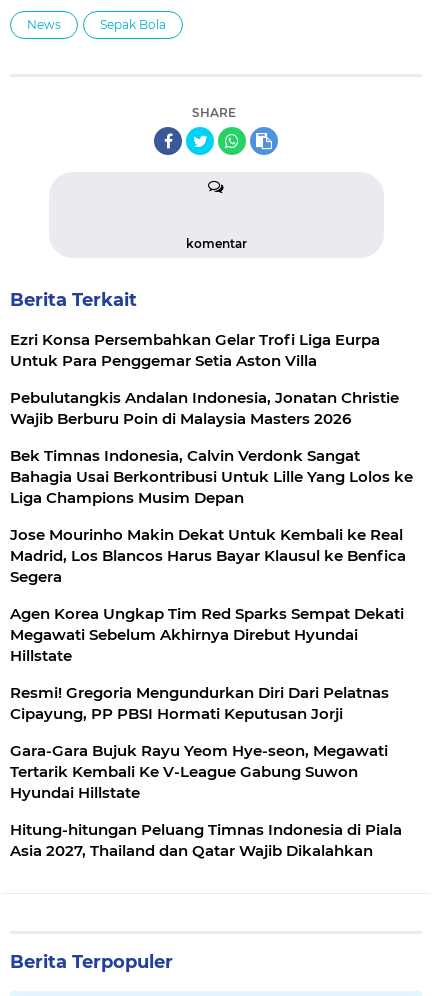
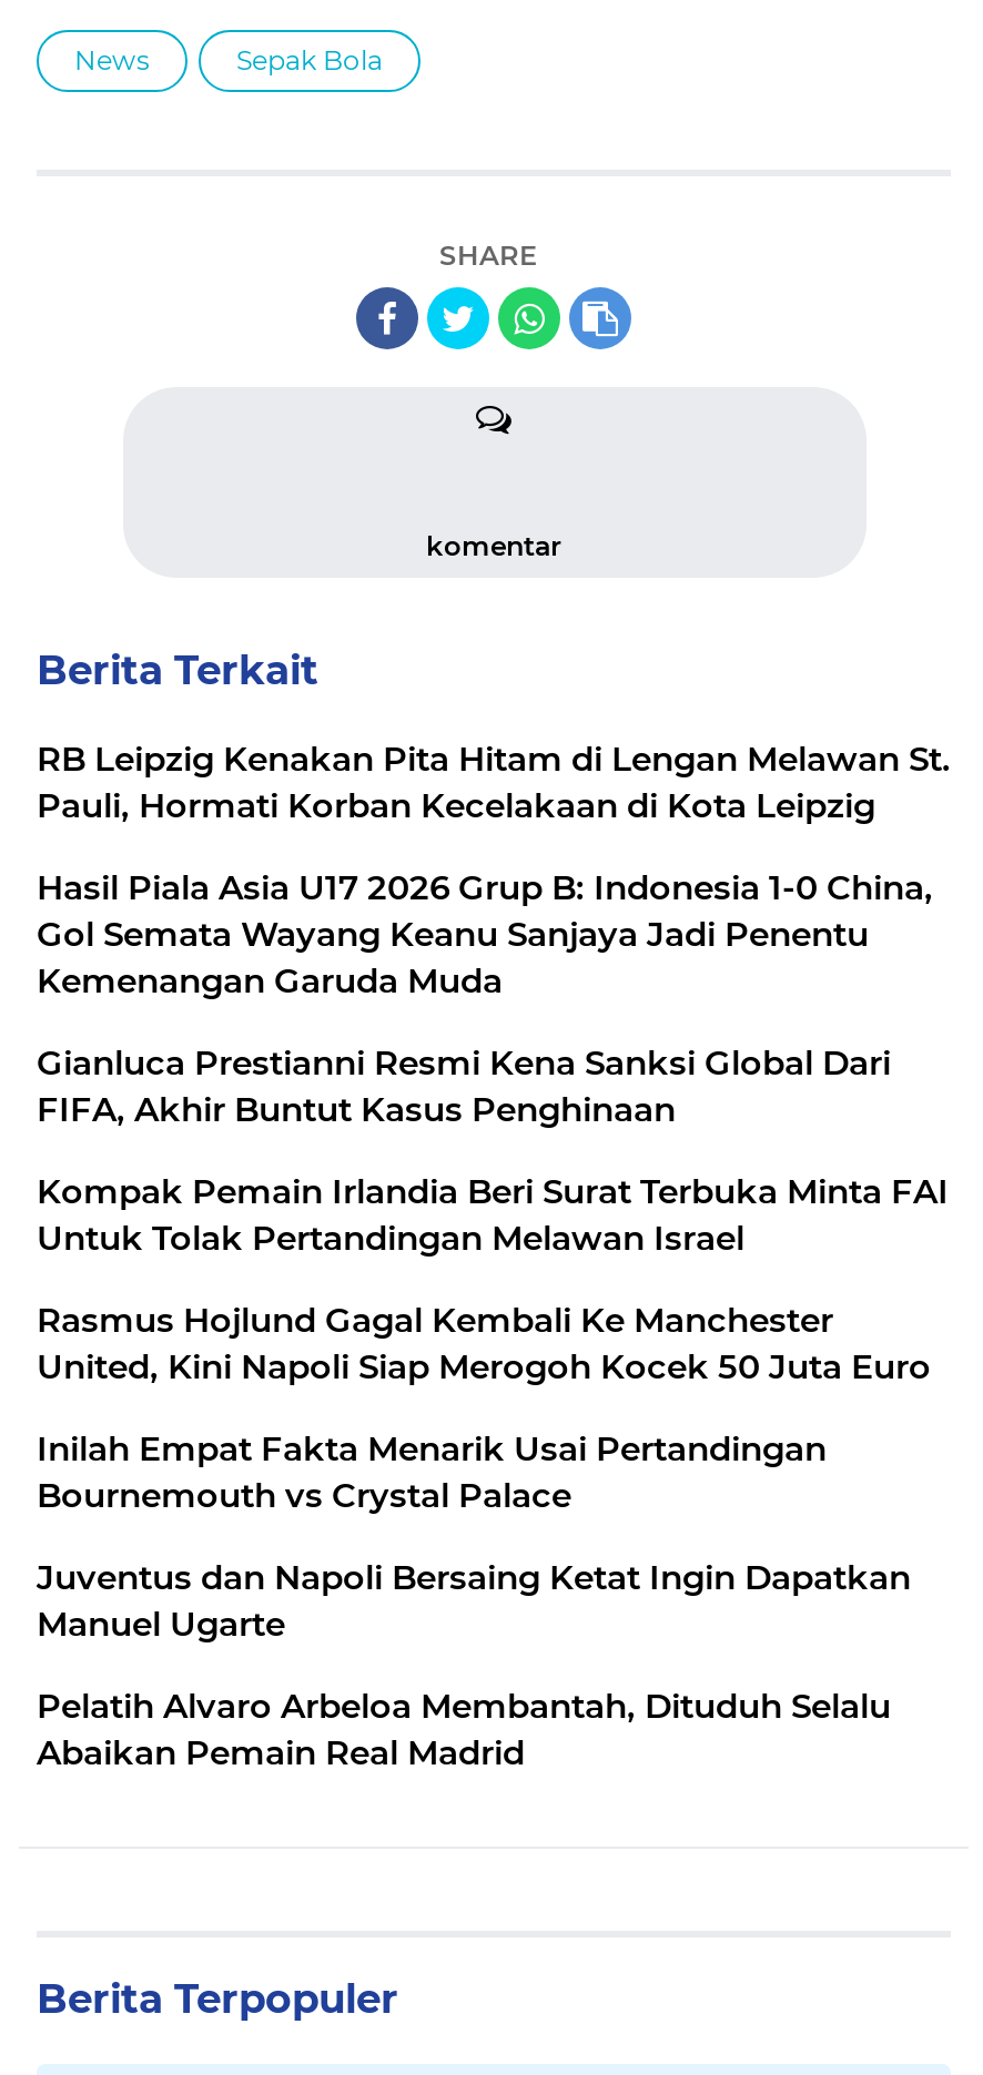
[10,330,380,370] Ezri Konsa Persembahkan Gelar Trofi Liga Eurpa | Untuk Para Penggemar Setia Aston Villa -> [37,738,951,826] RB Leipzig Kenakan Pita Hitam di Lengan Melawan St. | Pauli, Hormati Korban Kecelakaan di Kota Leipzig
[10,388,399,428] Pebulutangkis Andalan Indonesia, Jonatan Christie | Wajib Berburu Poin di Malaysia Masters 2026 -> [37,866,933,1001] Hasil Piala Asia U17 2026 Grup B: Indonesia 1-0 China, | Gol Semata Wayang Keanu Sanjaya Jadi Penentu | Kemenangan Garuda Muda
[10,446,413,507] Bek Timnas Indonesia, Calvin Verdonk Sangat | Bahagia Usai Berkontribusi Untuk Lille Yang Lolos ke | Liga Champions Musim Depan -> [37,1041,891,1130] Gianluca Prestianni Resmi Kena Sanksi Global Dari | FIFA, Akhir Buntut Kasus Penghinaan
[10,525,406,586] Jose Mourinho Makin Dekat Untuk Kembali ke Real | Madrid, Los Blancos Harus Bayar Klausul ke Benfica | Segera -> [37,1170,949,1259] Kompak Pemain Irlandia Beri Surat Terbuka Minta FAI | Untuk Tolak Pertandingan Melawan Israel
[10,604,404,665] Agen Korea Ungkap Tim Red Sparks Sempat Dekati | Megawati Sebelum Akhirnya Direbut Hyundai | Hillstate -> [37,1299,931,1387] Rasmus Hojlund Gagal Kembali Ke Manchester | United, Kini Napoli Siap Merogoh Kocek 50 Juta Euro
[10,683,389,723] Resmi! Gregoria Mengundurkan Diri Dari Pelatnas | Cipayung, PP PBSI Hormati Keputusan Jorji -> [37,1427,827,1516] Inilah Empat Fakta Menarik Usai Pertandingan | Bournemouth vs Crystal Palace
[10,741,388,802] Gara-Gara Bujuk Rayu Yeom Hye-seon, Megawati | Tertarik Kembali Ke V-League Gabung Suwon | Hyundai Hillstate -> [37,1556,911,1645] Juventus dan Napoli Bersaing Ketat Ingin Dapatkan | Manuel Ugarte
[10,820,402,860] Hitung-hitungan Peluang Timnas Indonesia di Piala | Asia 2027, Thailand dan Qatar Wajib Dikalahkan -> [37,1685,891,1773] Pelatih Alvaro Arbeloa Membantah, Dituduh Selalu | Abaikan Pemain Real Madrid

